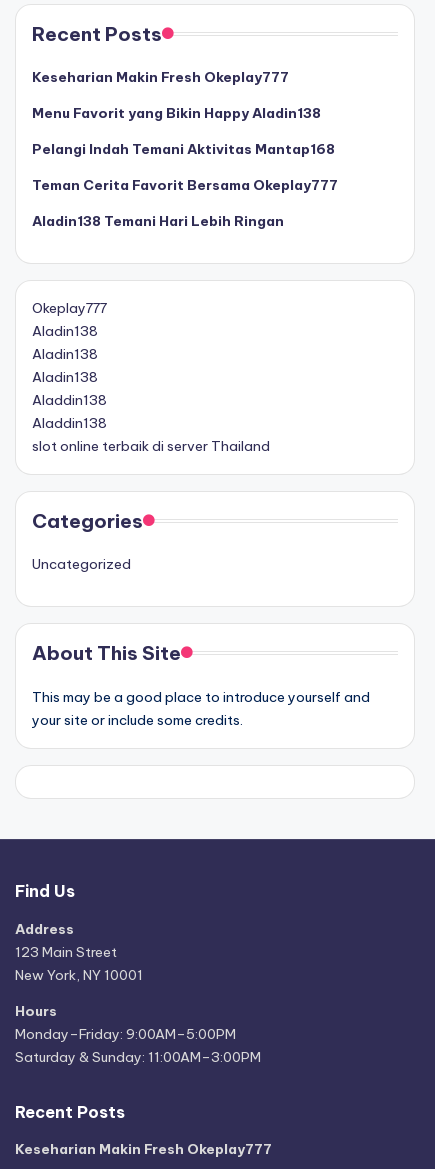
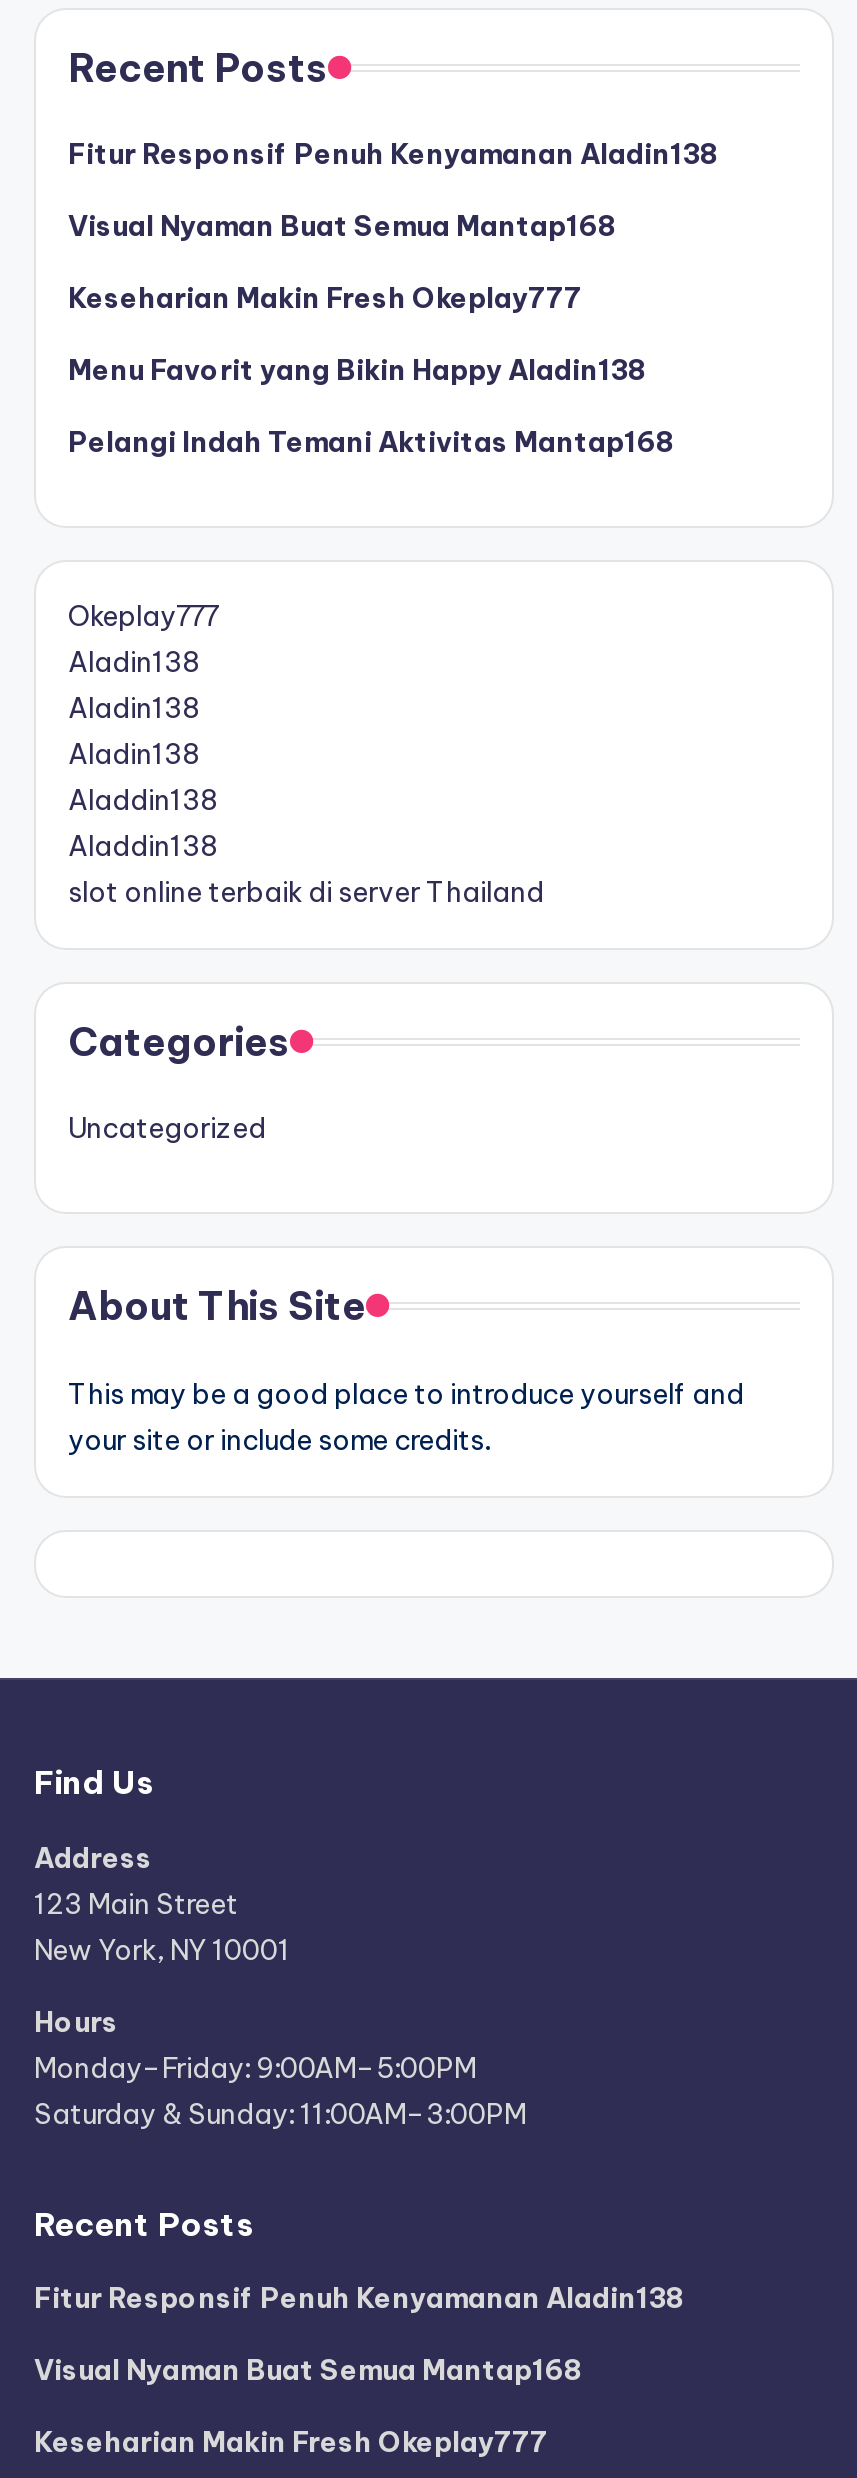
none -> [68,136,718,244] Fitur Responsif Penuh Kenyamanan Aladin138 | Visual Nyaman Buat Semua Mantap168
[32,176,338,230] Teman Cerita Favorit Bersama Okeplay777 | Aladin138 Temani Hari Lebih Ringan -> none
none -> [34,2280,684,2388] Fitur Responsif Penuh Kenyamanan Aladin138 | Visual Nyaman Buat Semua Mantap168

